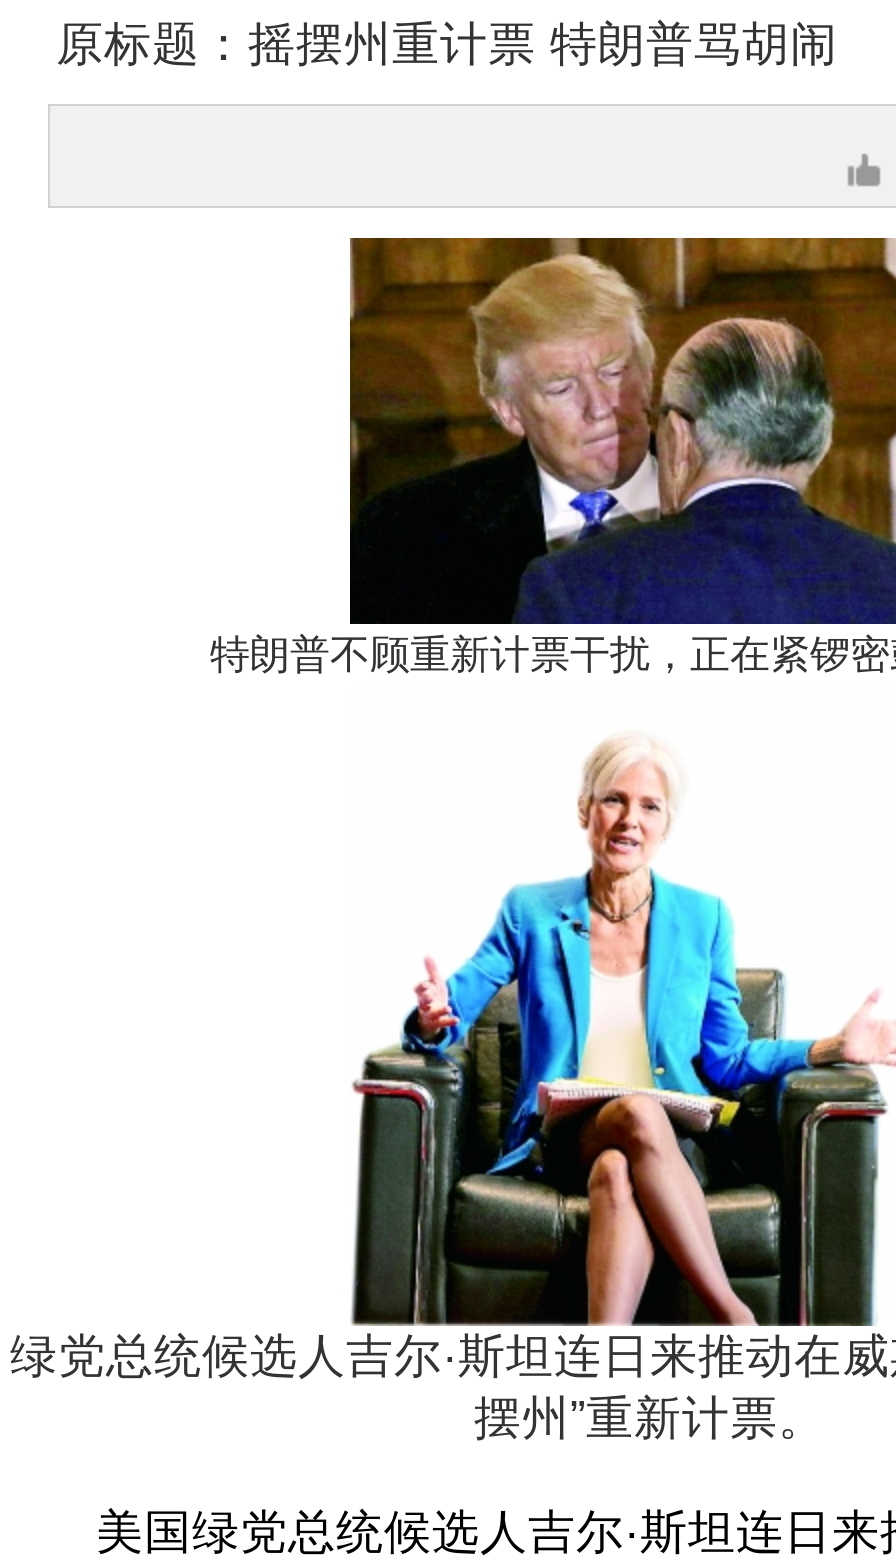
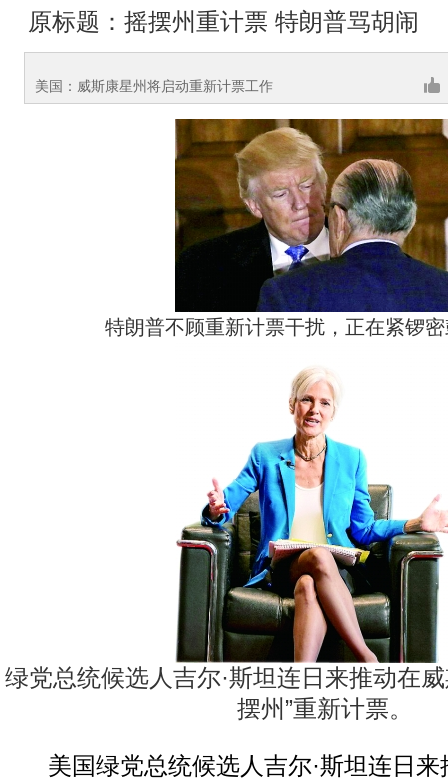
none -> [35,78,273,94] 美国：威斯康星州将启动重新计票工作

